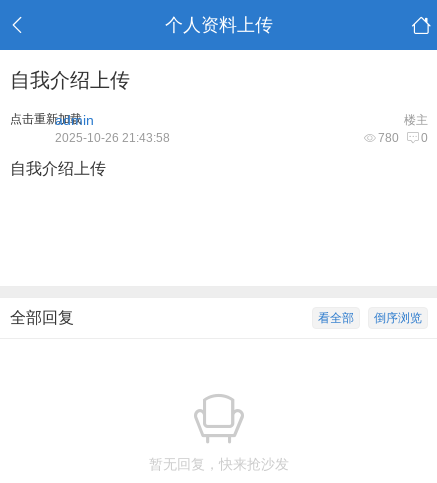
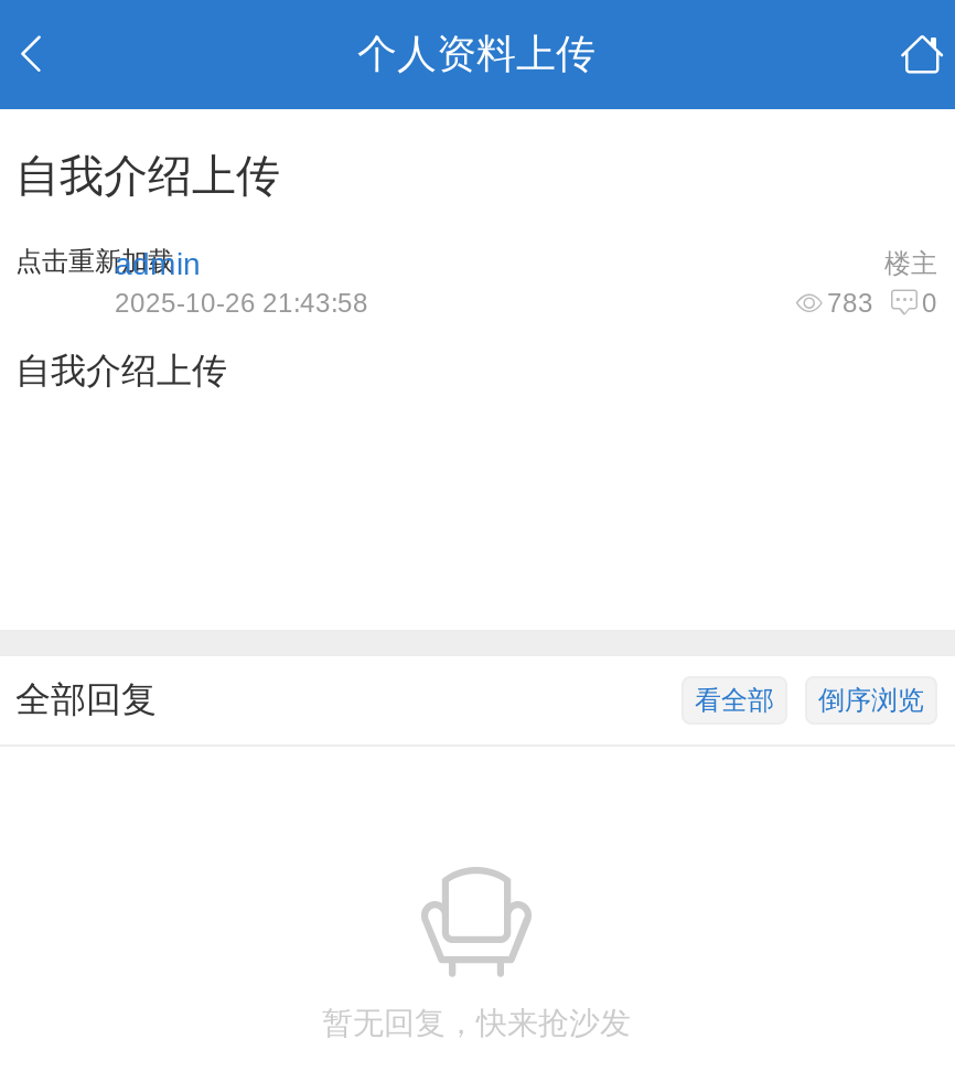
[378,131,428,145] 780 0 -> [827,288,937,319] 783 0

